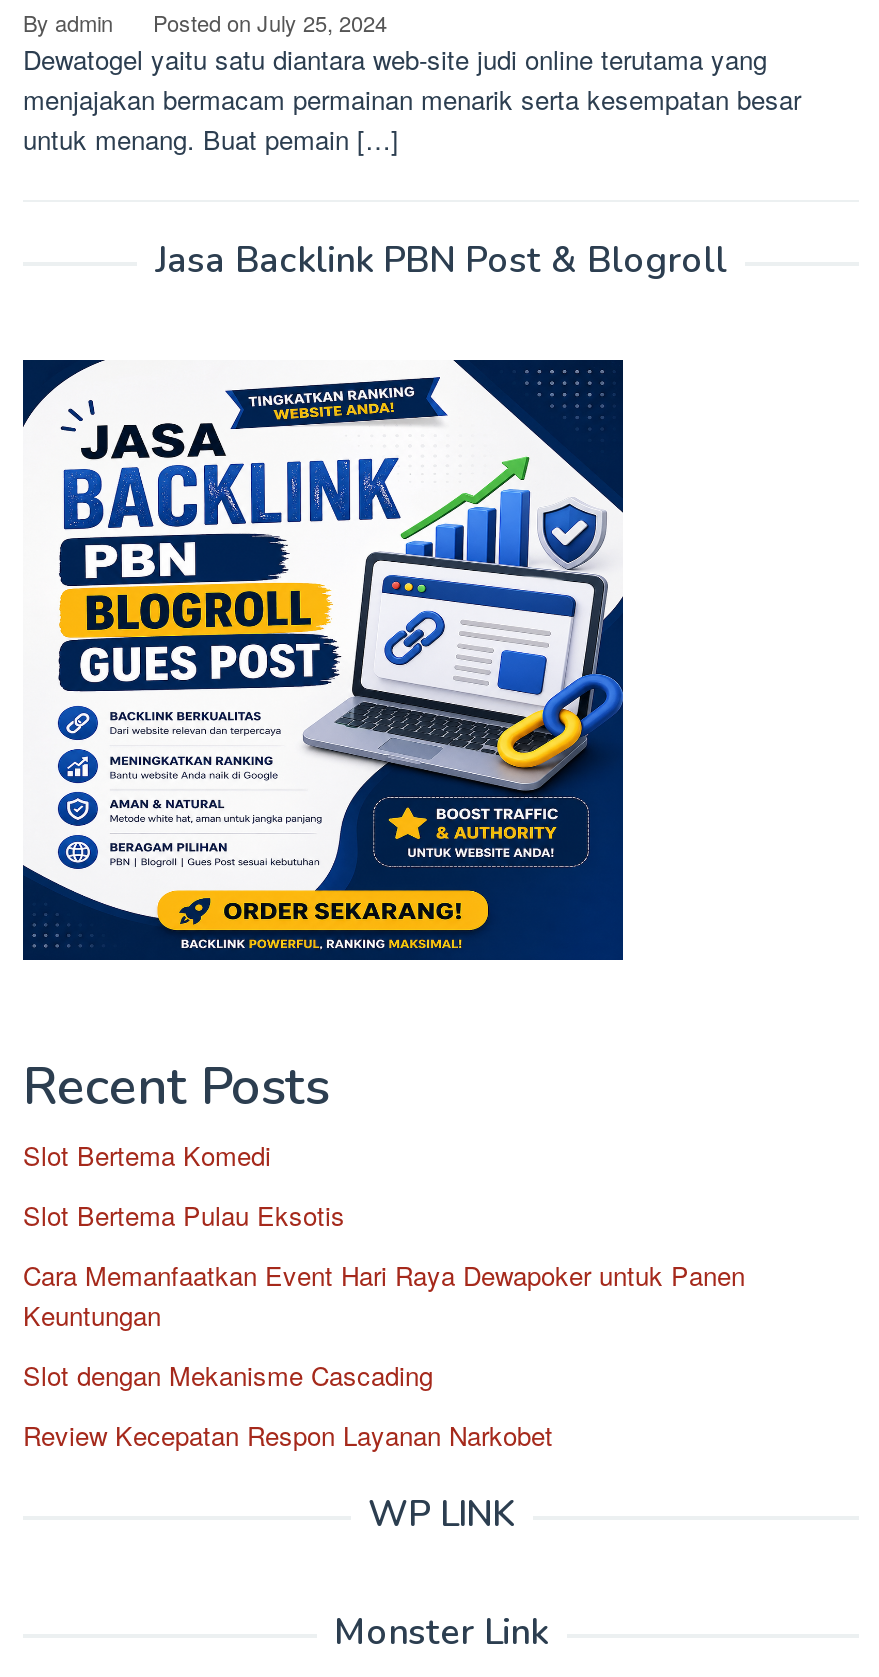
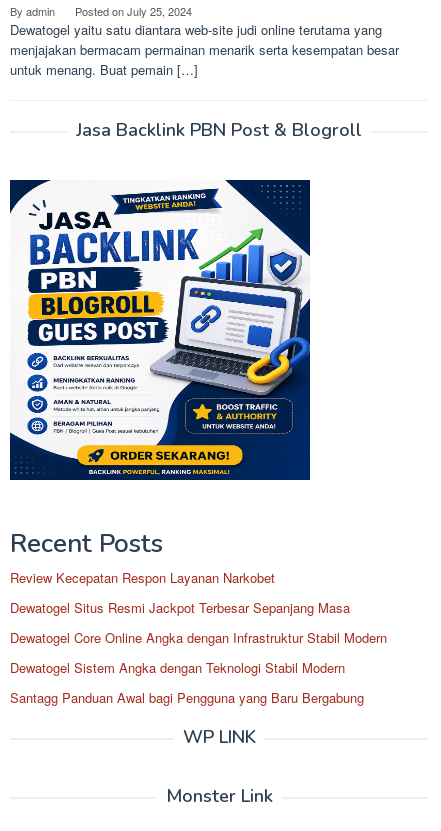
[23,1136,745,1394] Slot Bertema Komedi | Slot Bertema Pulau Eksotis | Cara Memanfaatkan Event Hari Raya Dewapoker untuk Panen | Keuntungan | Slot dengan Mekanisme Cascading -> none
moved [23,1416,553,1454] -> [10,568,275,587]: Review Kecepatan Respon Layanan Narkobet
none -> [10,598,387,707] Dewatogel Situs Resmi Jackpot Terbesar Sepanjang Masa | Dewatogel Core Online Angka dengan Infrastruktur Stabil Modern | Dewatogel Sistem Angka dengan Teknologi Stabil Modern | Santagg Panduan Awal bagi Pengguna yang Baru Bergabung

